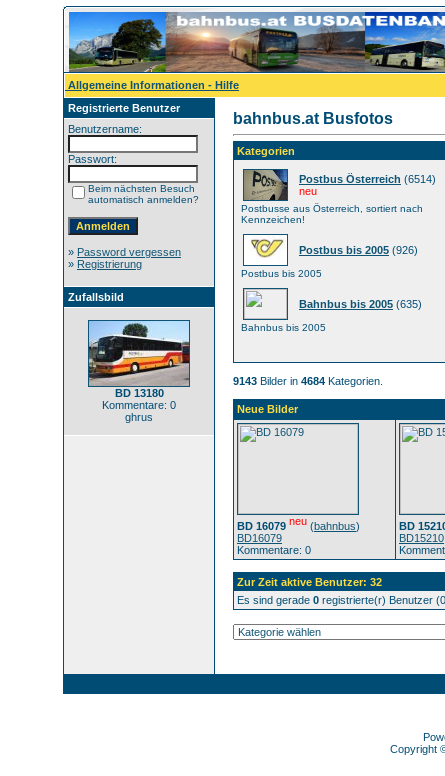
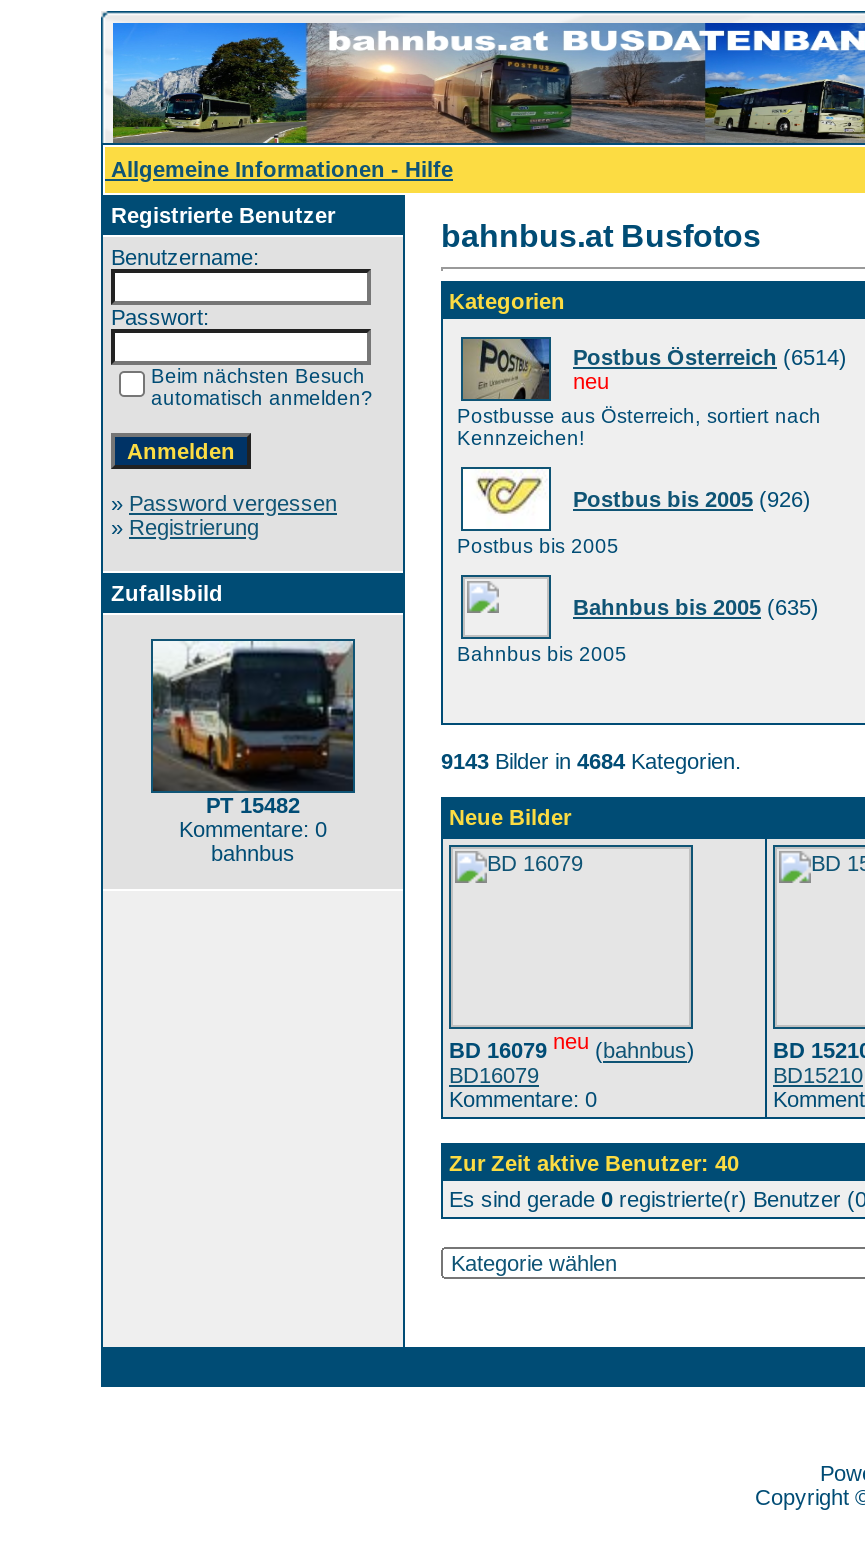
[88,321,190,399] [image] | BD 13180 -> [151,641,355,817] [image] | PT 15482
[125,411,153,423] ghrus -> [211,841,295,865] bahnbus
[237,576,382,588] Zur Zeit aktive Benutzer: 32 -> [449,1151,739,1175] Zur Zeit aktive Benutzer: 40

